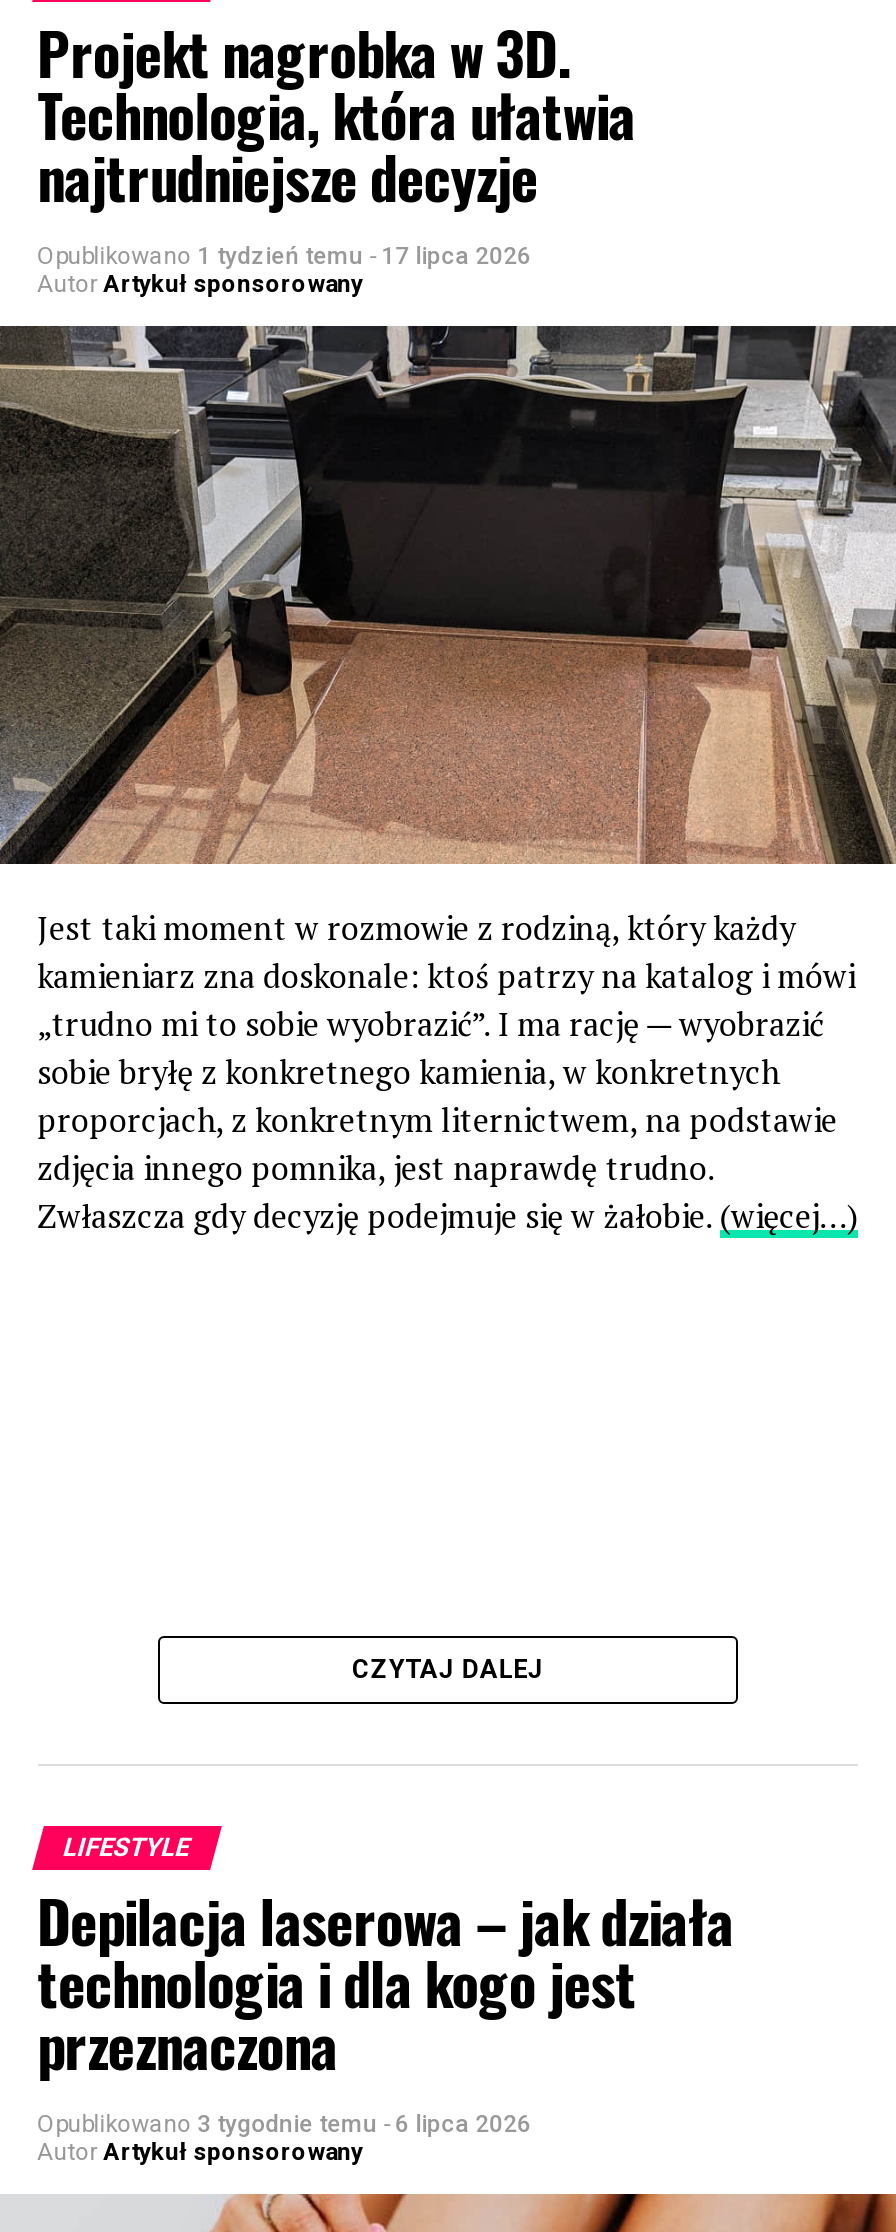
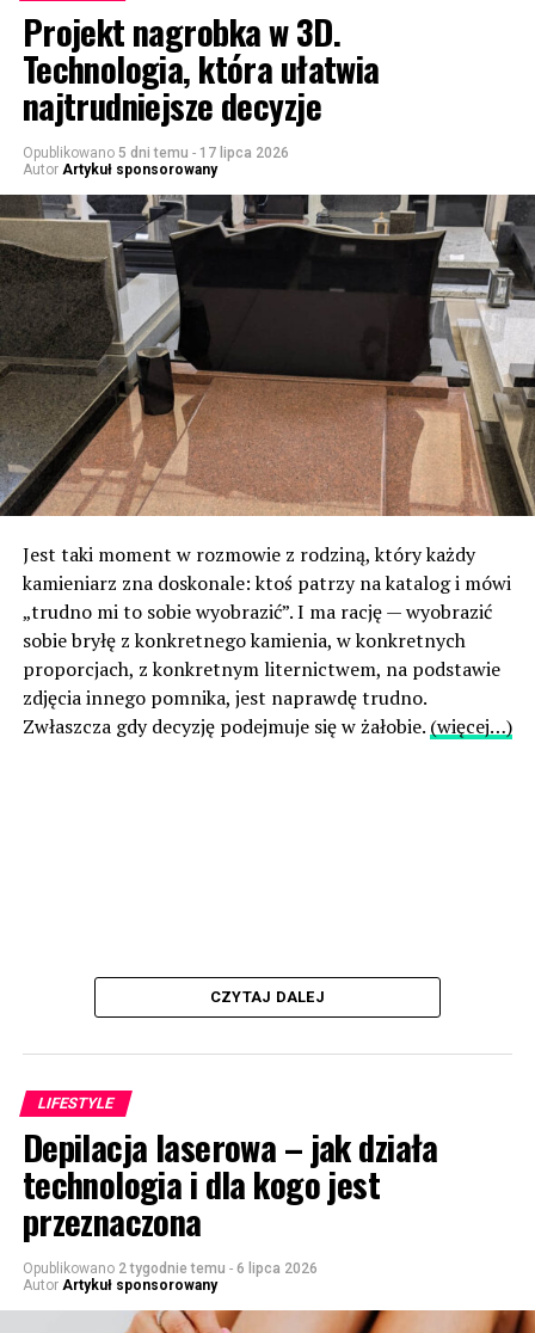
[37,242,531,270] Opublikowano 1 tydzień temu - 17 lipca 2026 -> [22,144,289,161] Opublikowano 5 dni temu - 17 lipca 2026
[37,2109,531,2137] Opublikowano 3 tygodnie temu - 6 lipca 2026 -> [22,1260,317,1276] Opublikowano 2 tygodnie temu - 6 lipca 2026

